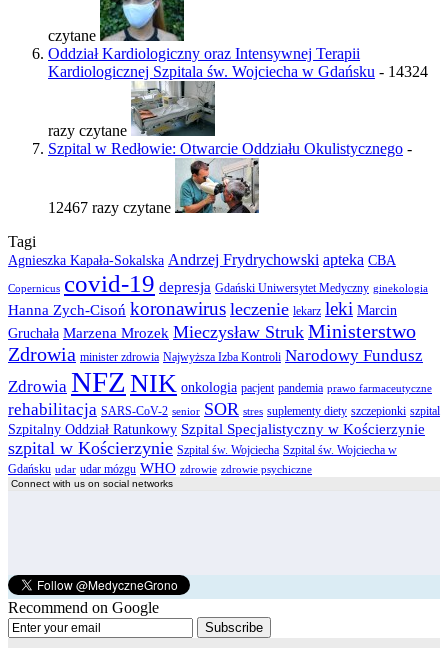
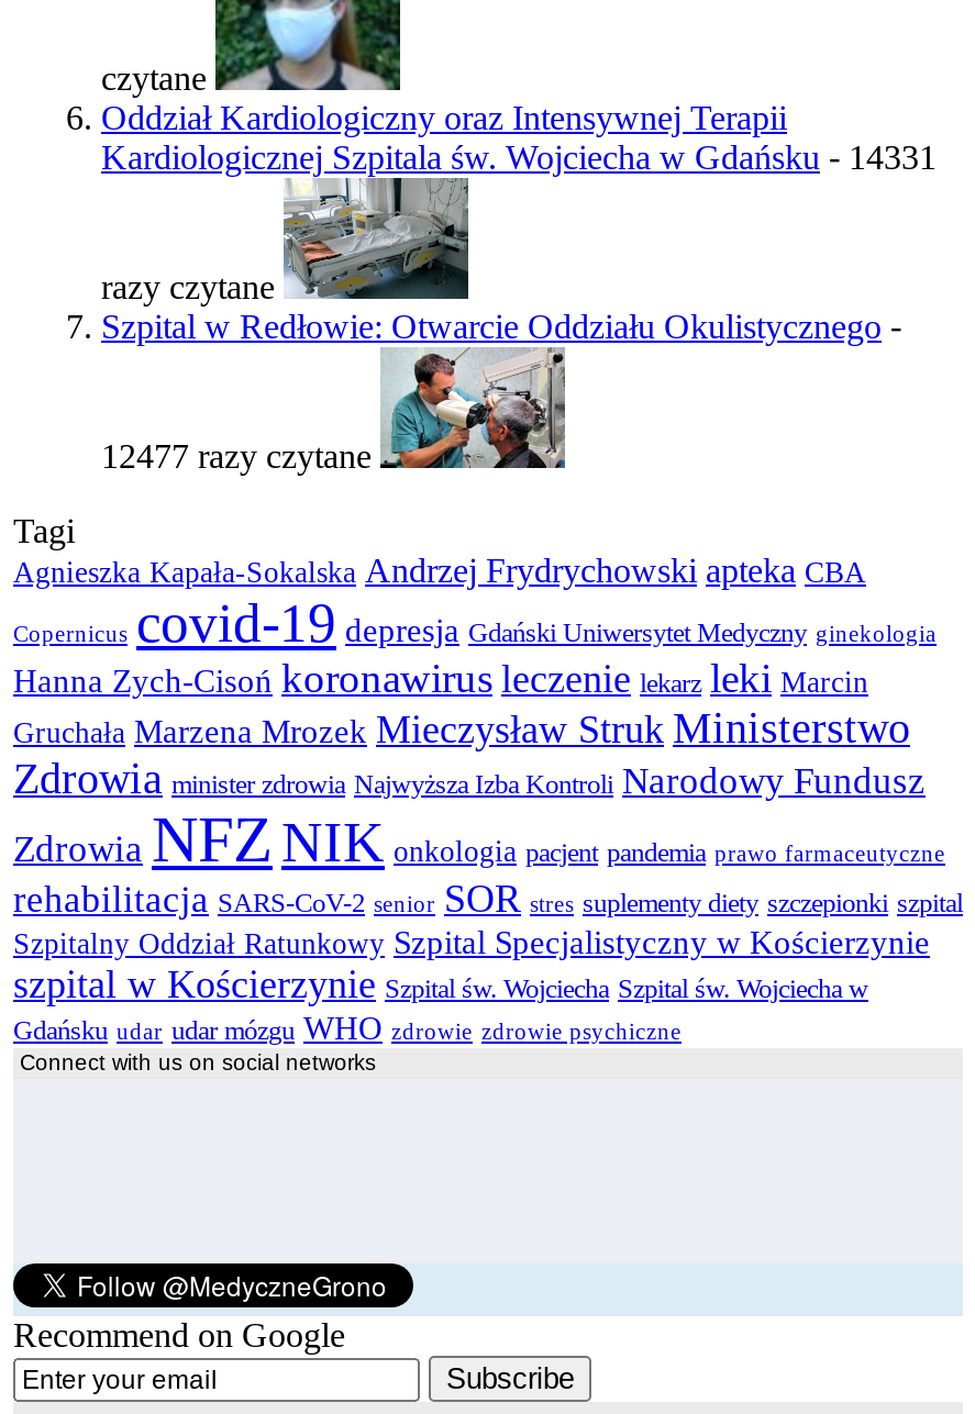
[48,63,428,80] Kardiologicznej Szpitala św. Wojciecha w Gdańsku - 14324 -> [101,138,937,175] Kardiologicznej Szpitala św. Wojciecha w Gdańsku - 14331
[48,199,171,216] 12467 razy czytane -> [101,437,372,474] 12477 razy czytane

